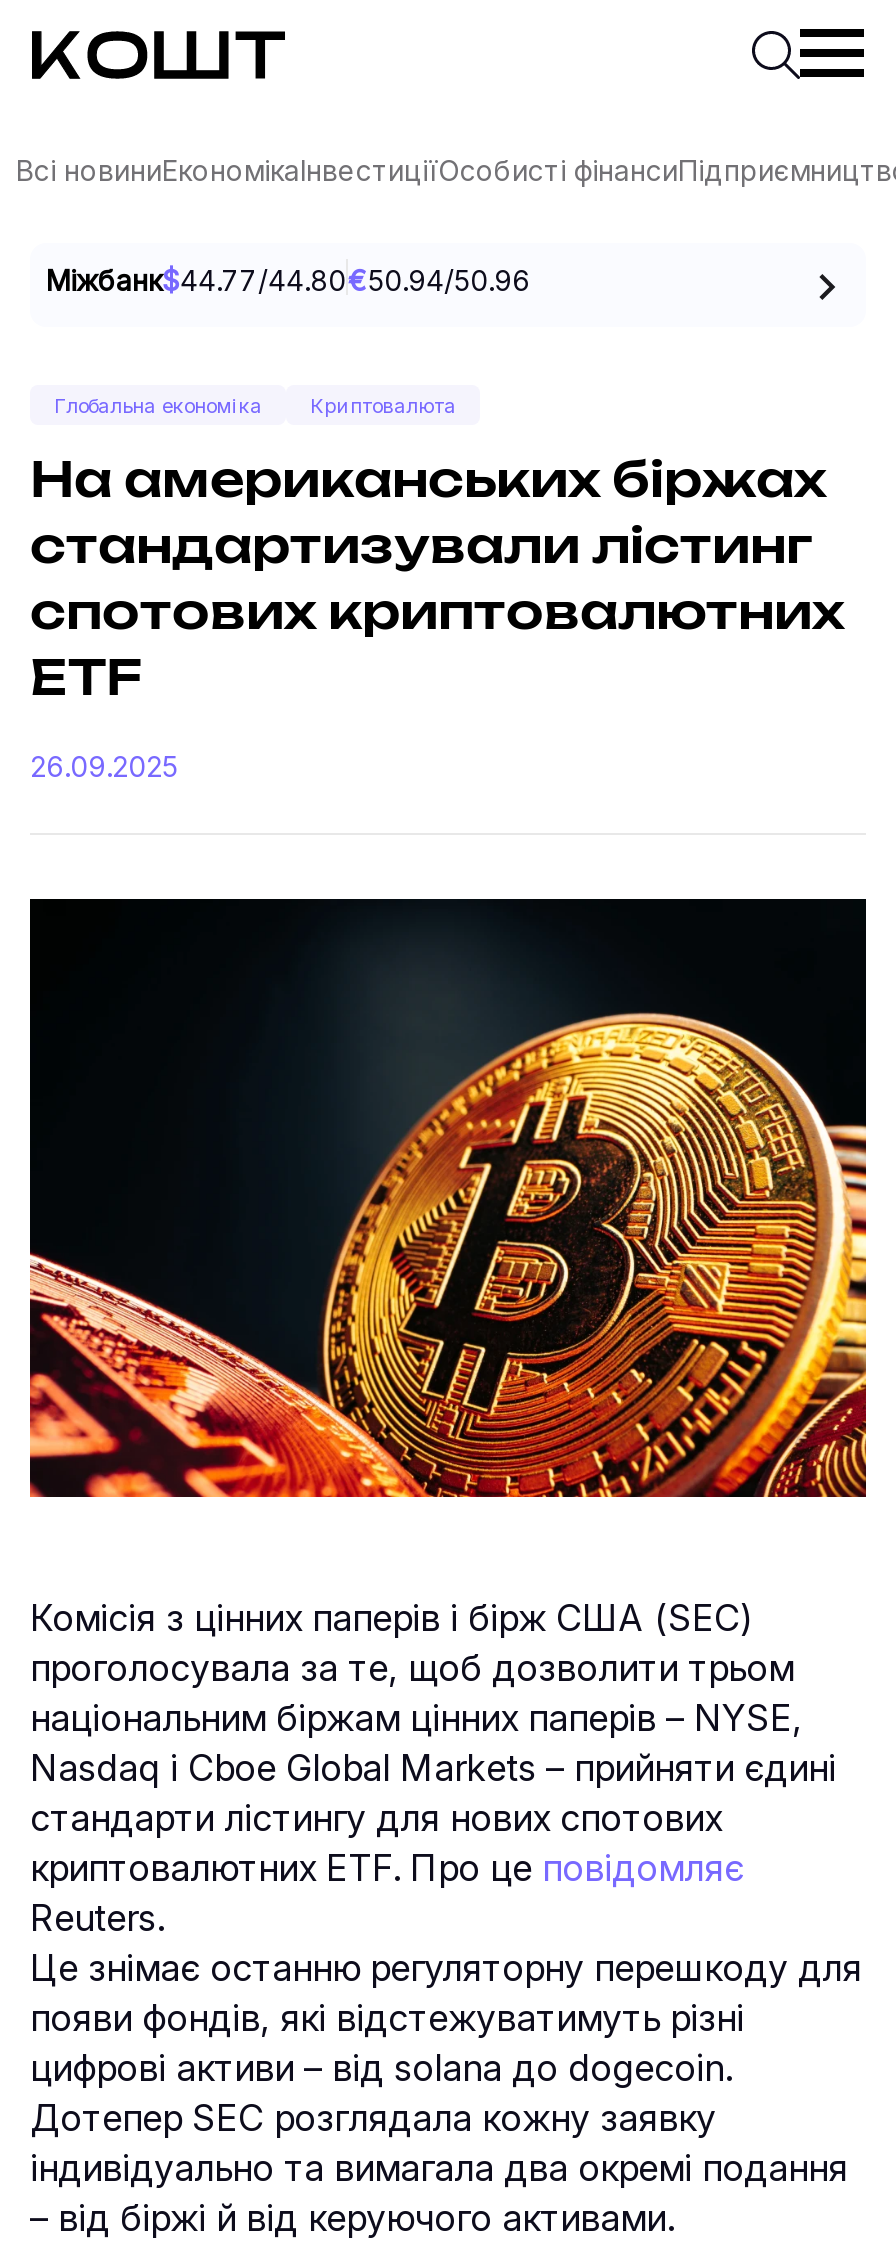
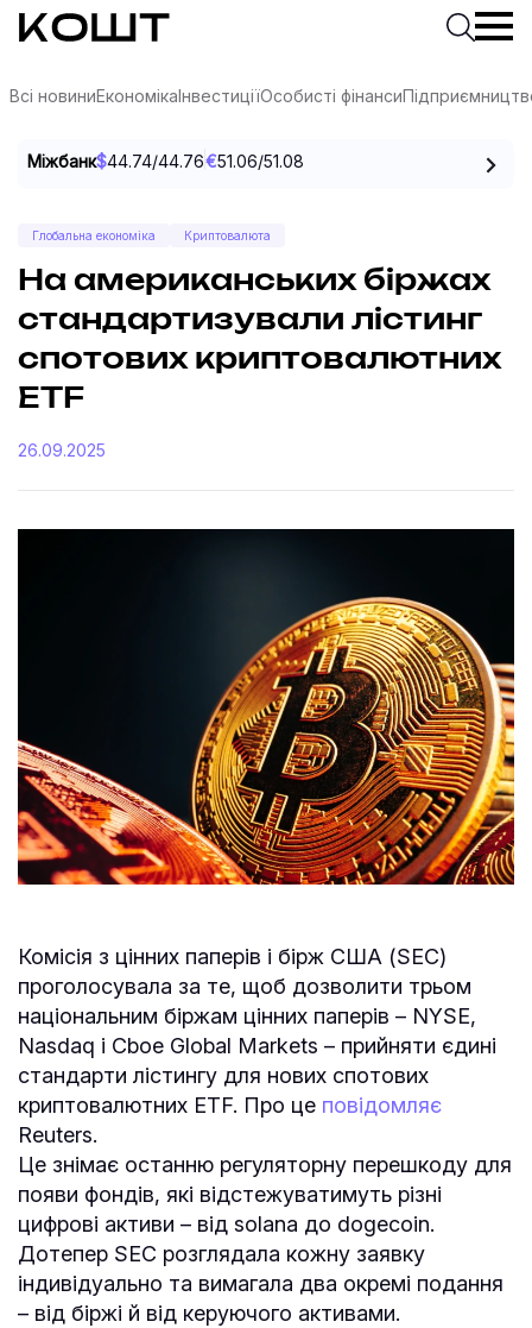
[46,262,530,296] Міжбанк$44.77 / 44.80€50.94/50.96 -> [27,151,304,171] Міжбанк$44.74 / 44.76€51.06/51.08

